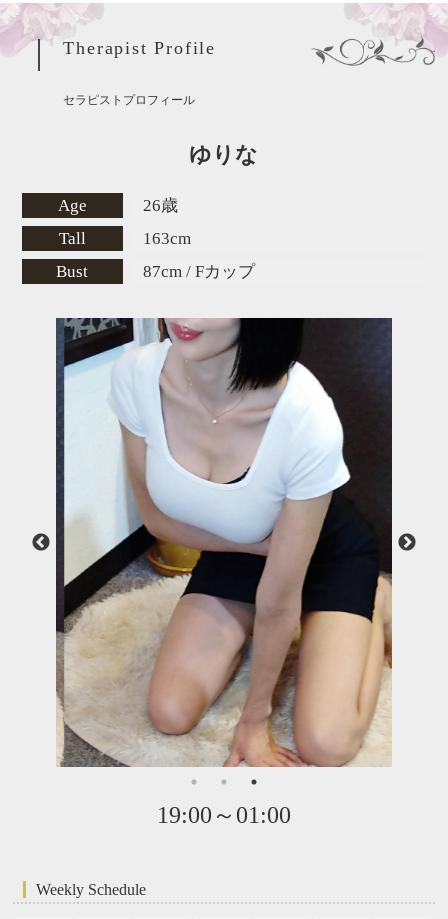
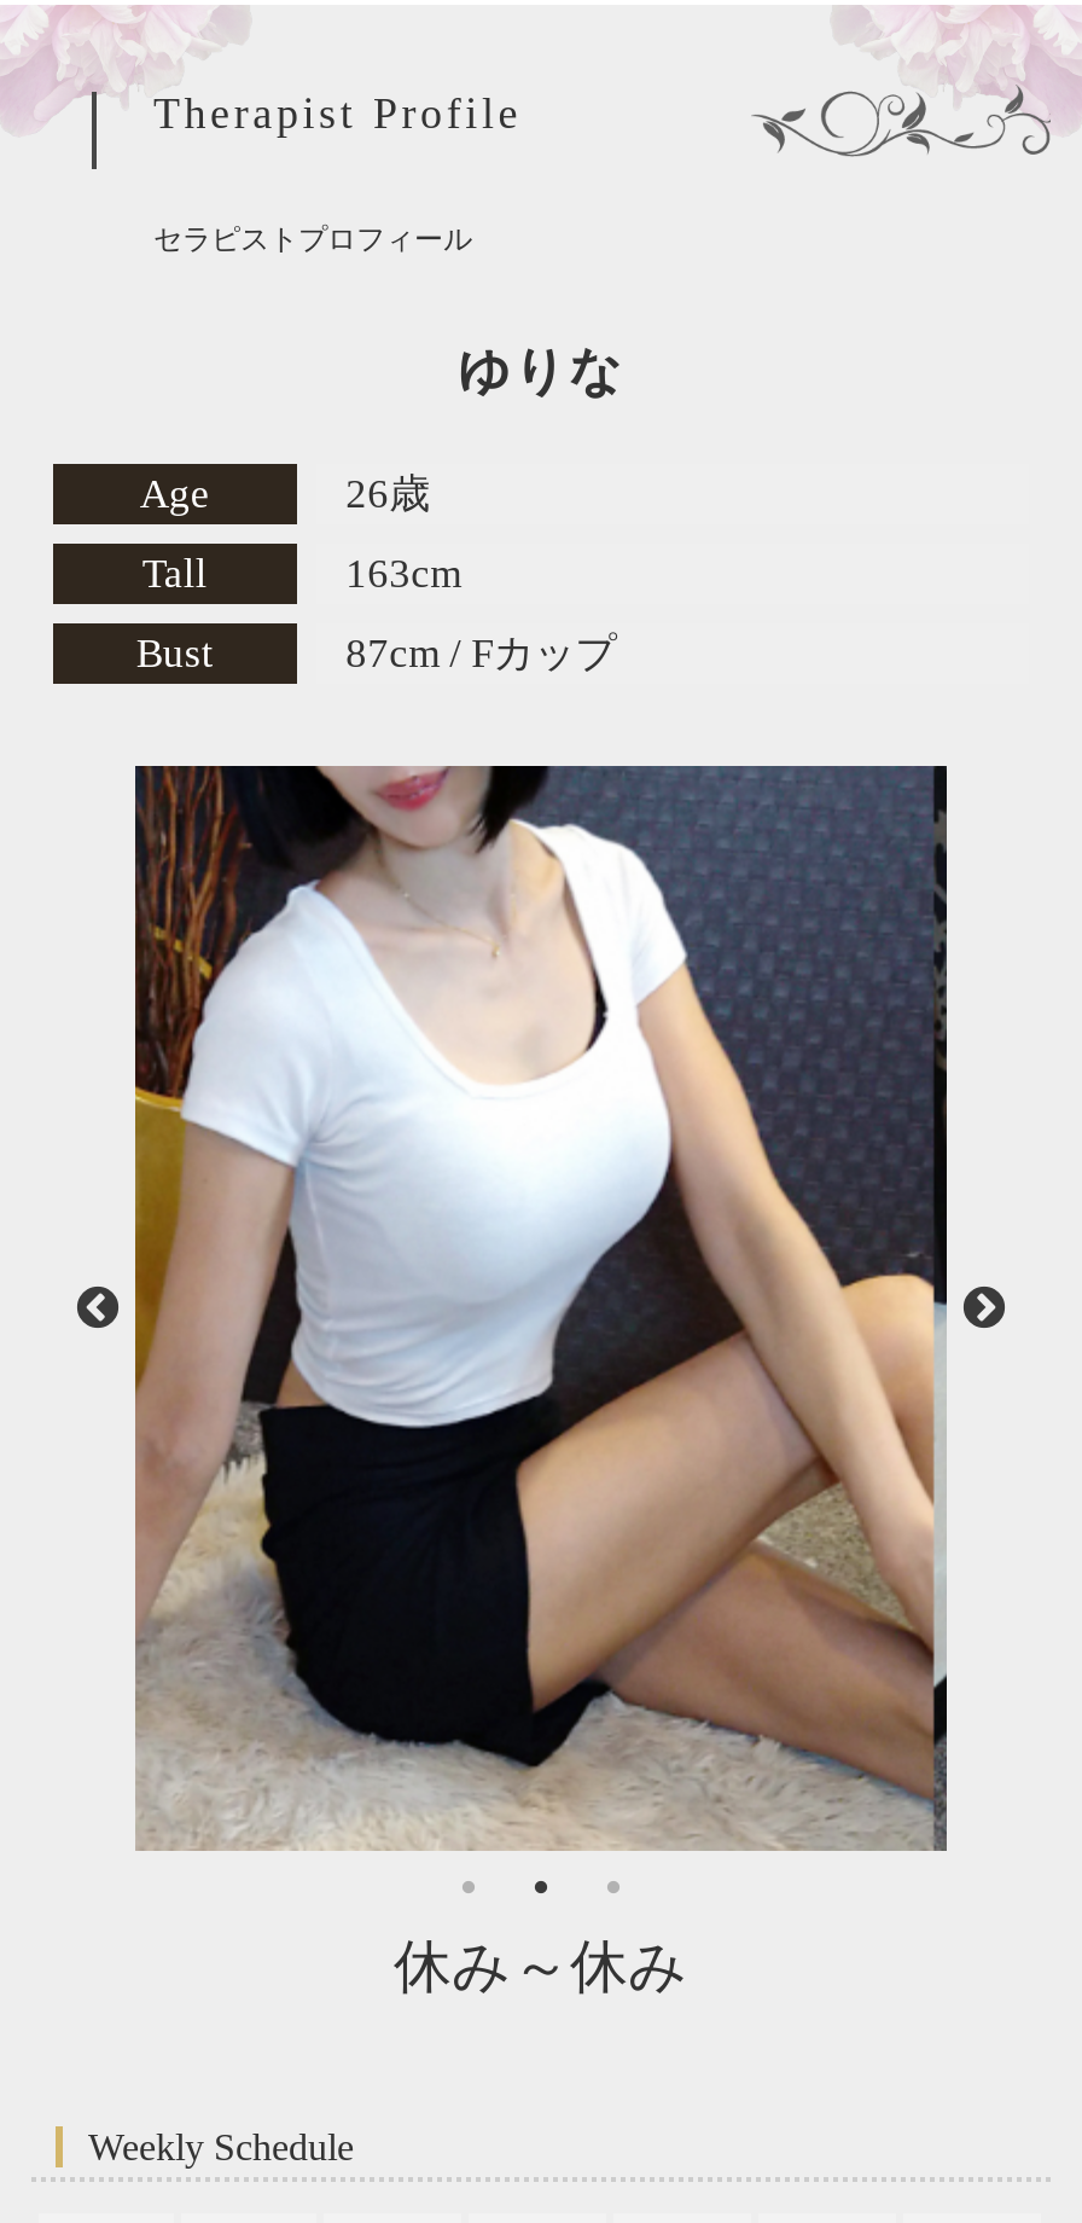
[49,317,399,828] [image] | 19:00～01:00 -> [133,764,949,1999] [image] | 休み～休み

